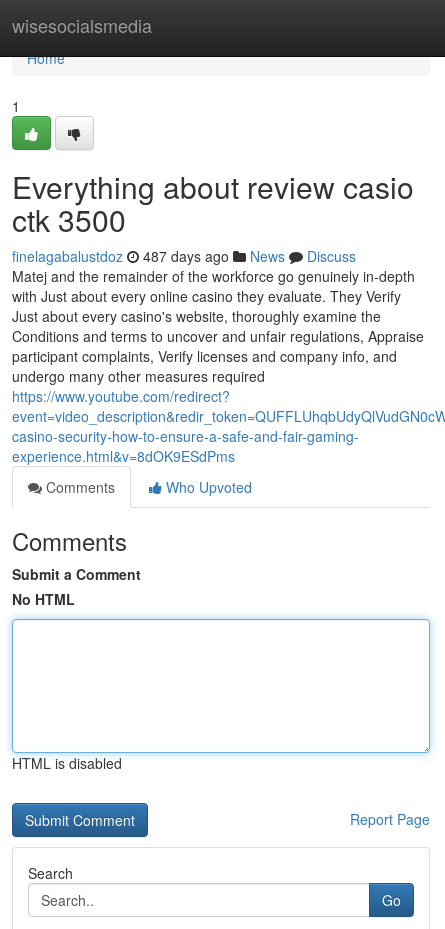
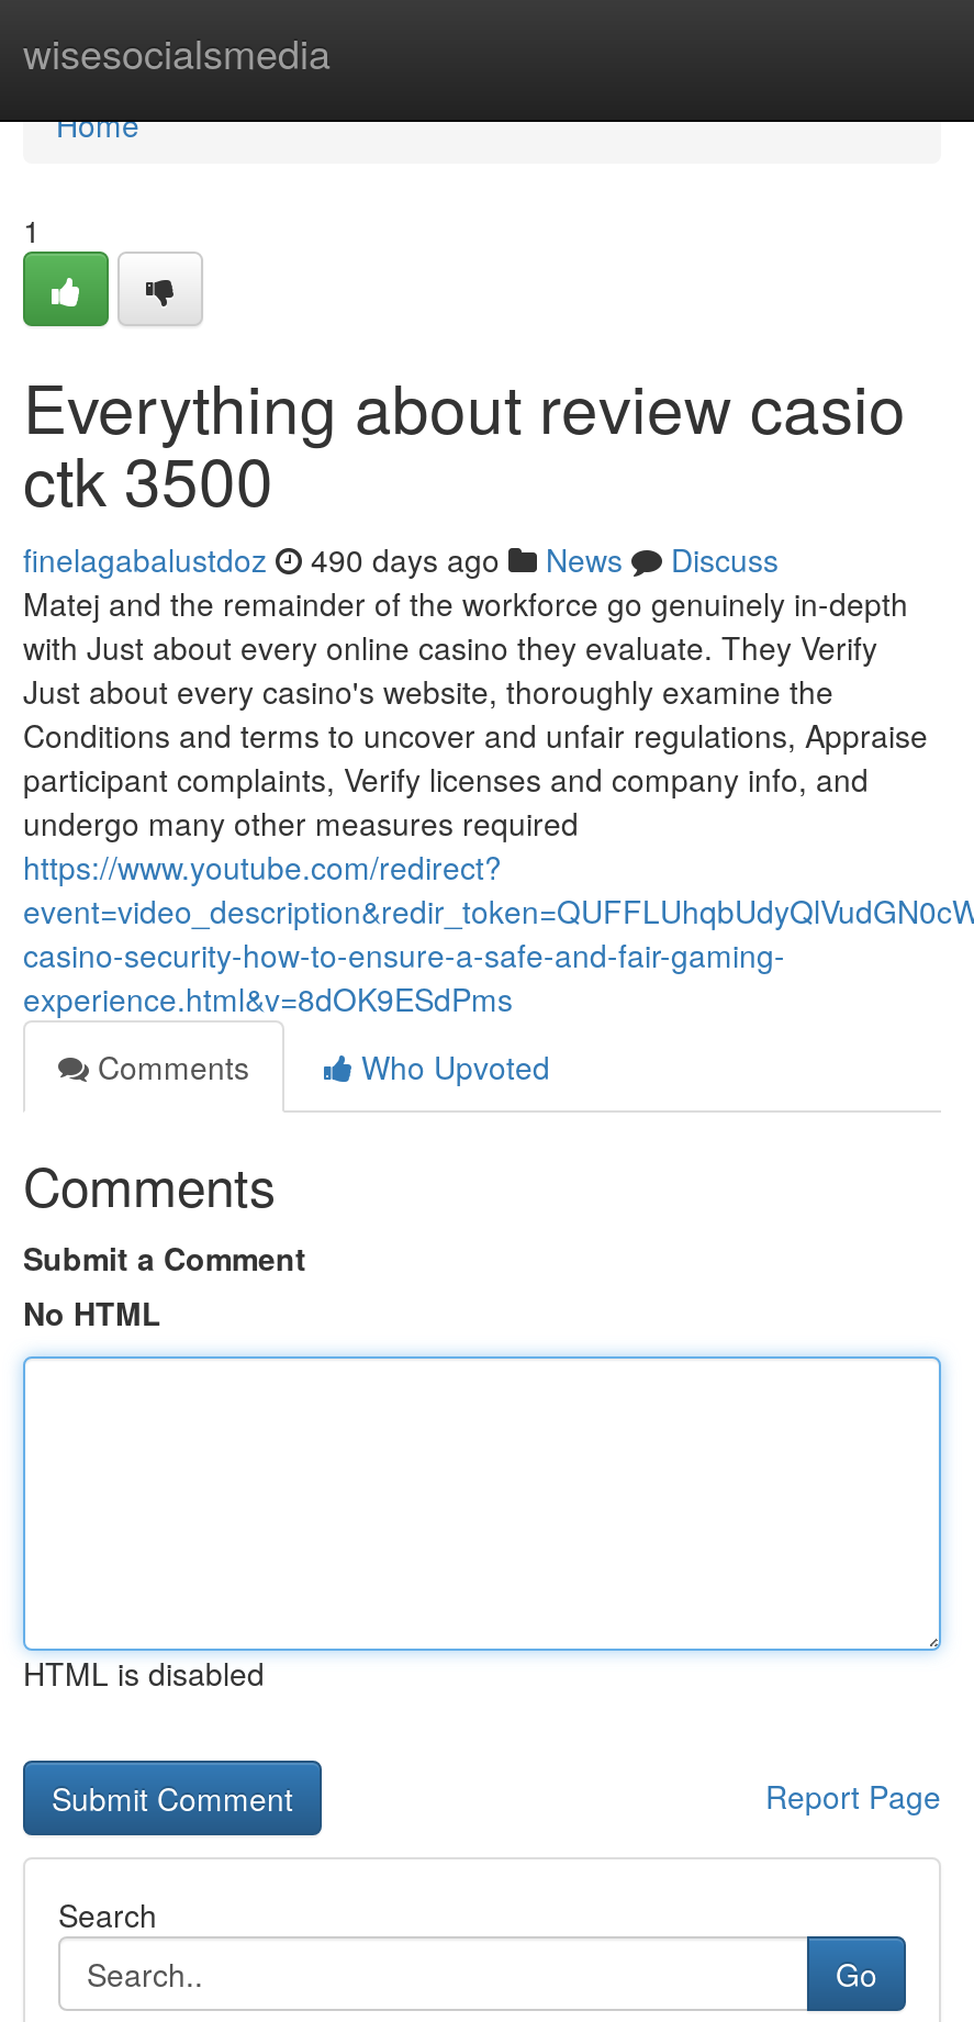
[12,246,356,266] finelagabalustdoz 487 days ago News Discuss -> [23,537,779,581] finelagabalustdoz 490 days ago News Discuss

